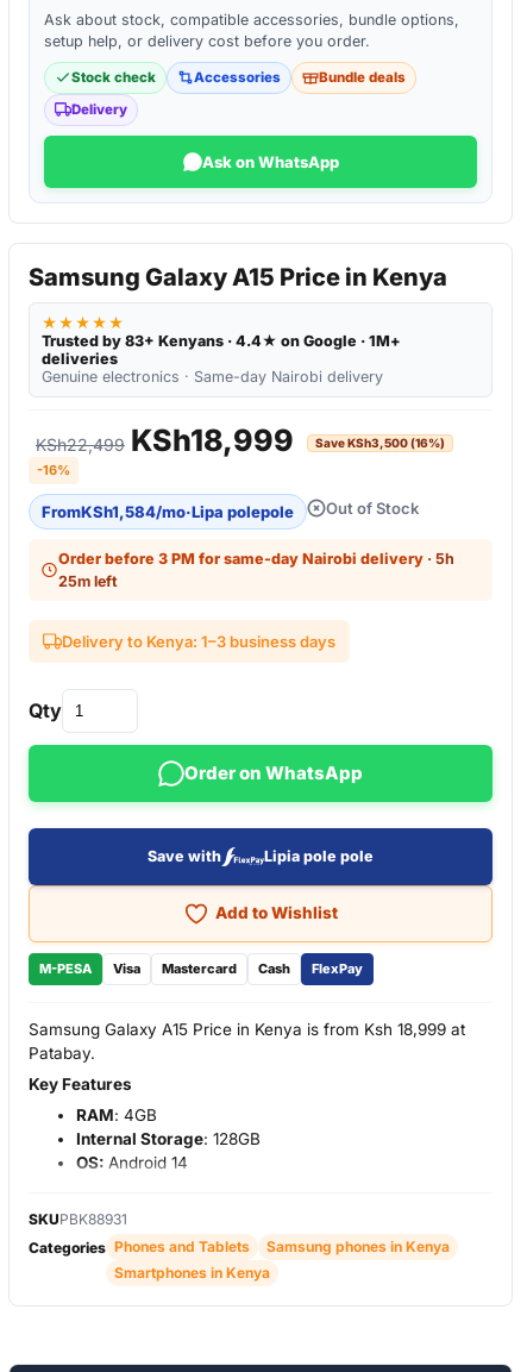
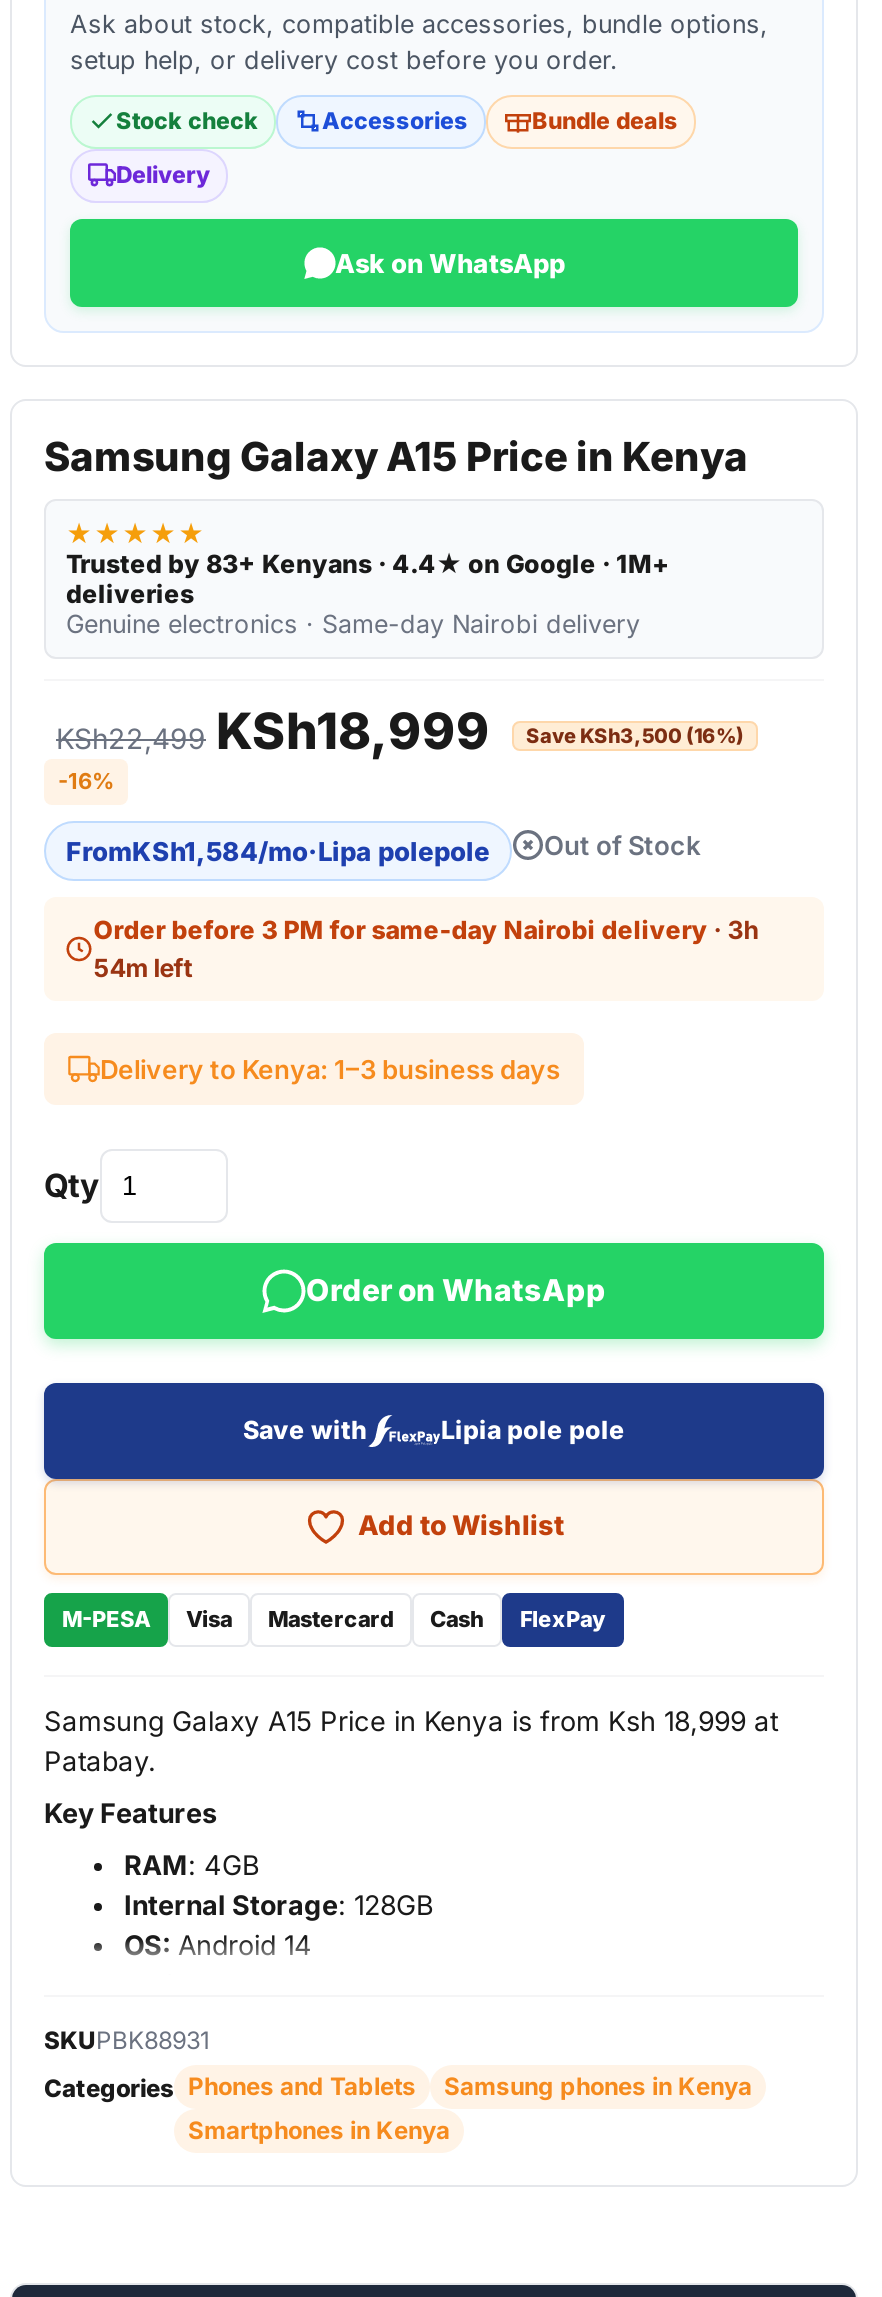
[58,550,454,568] Order before 3 PM for same-day Nairobi delivery · 5h -> [93,915,759,945] Order before 3 PM for same-day Nairobi delivery · 3h
[58,572,117,590] 25m left -> [93,953,193,983] 54m left

